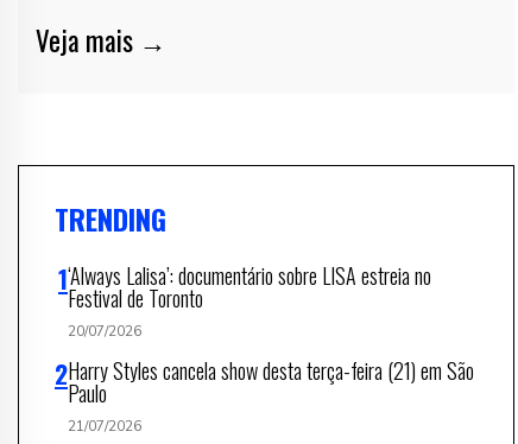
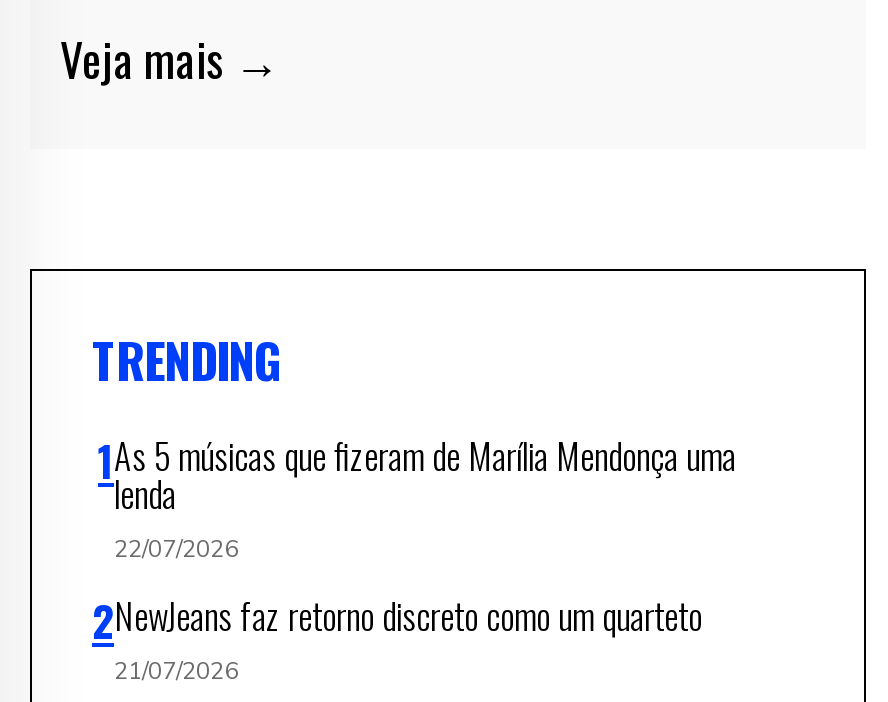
[68,260,431,340] ‘Always Lalisa’: documentário sobre LISA estreia no | Festival de Toronto | 20/07/2026 -> [114,429,736,565] As 5 músicas que fizeram de Marília Mendonça uma | lenda | 22/07/2026
[68,354,474,408] Harry Styles cancela show desta terça-feira (21) em São | Paulo -> [114,589,702,641] NewJeans faz retorno discreto como um quarteto

